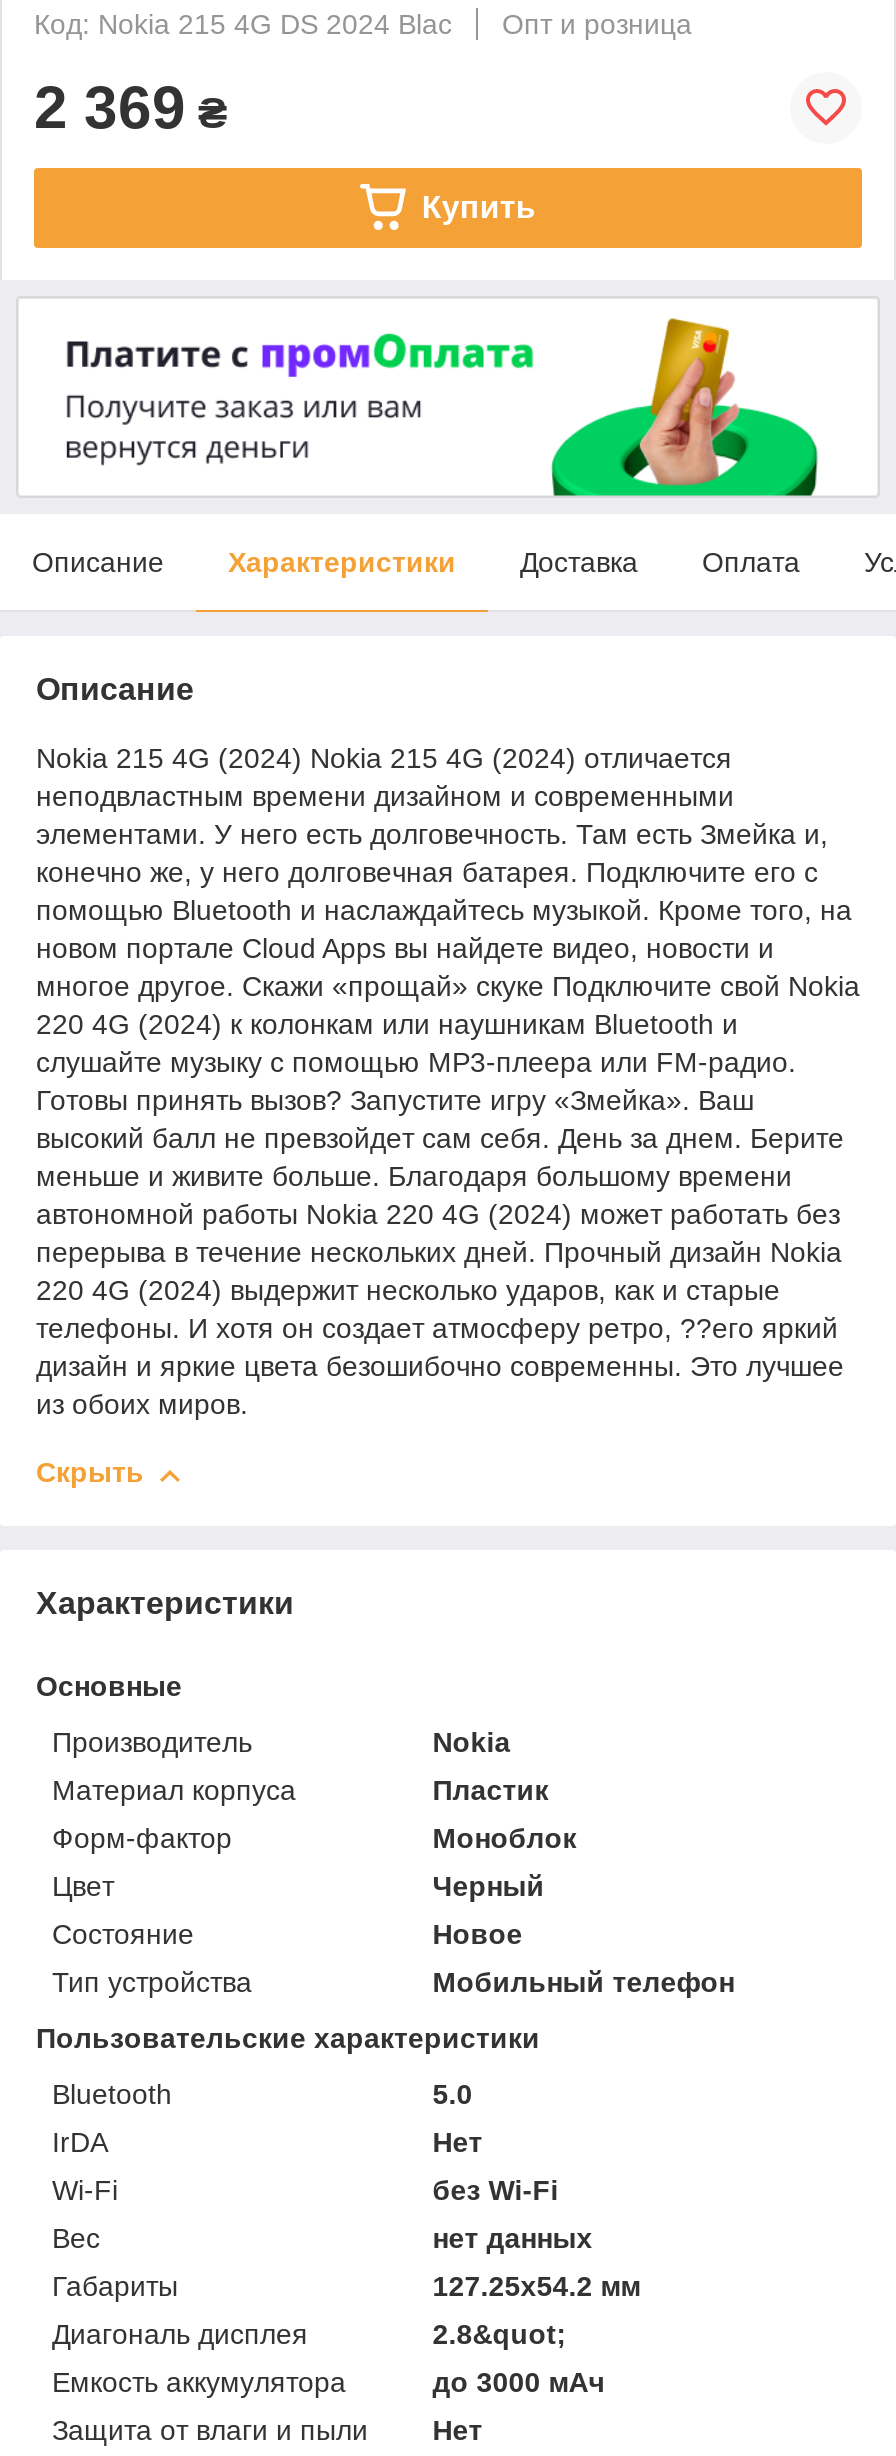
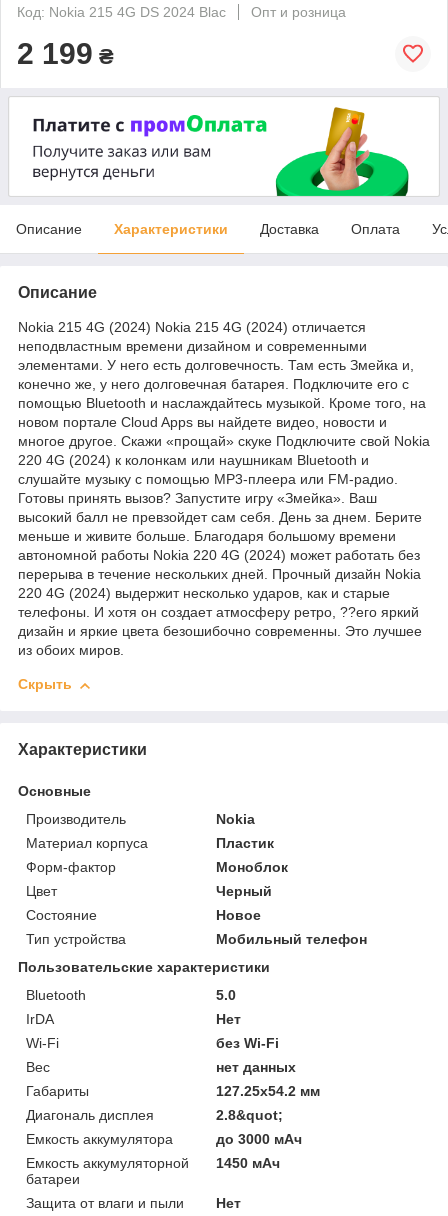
[34,74,536,224] 2 369 ₴ | Купить -> [17,37,114,70] 2 199 ₴
moved [32,318,860,2399] -> [16,107,430,1147]: [image] | Описание | Характеристики | ... | Емкость аккумулятора | до 3000 мАч
none -> [26,1155,189,1187] Емкость аккумуляторной | батареи
none -> [216,1155,280,1171] 1450 мАч

